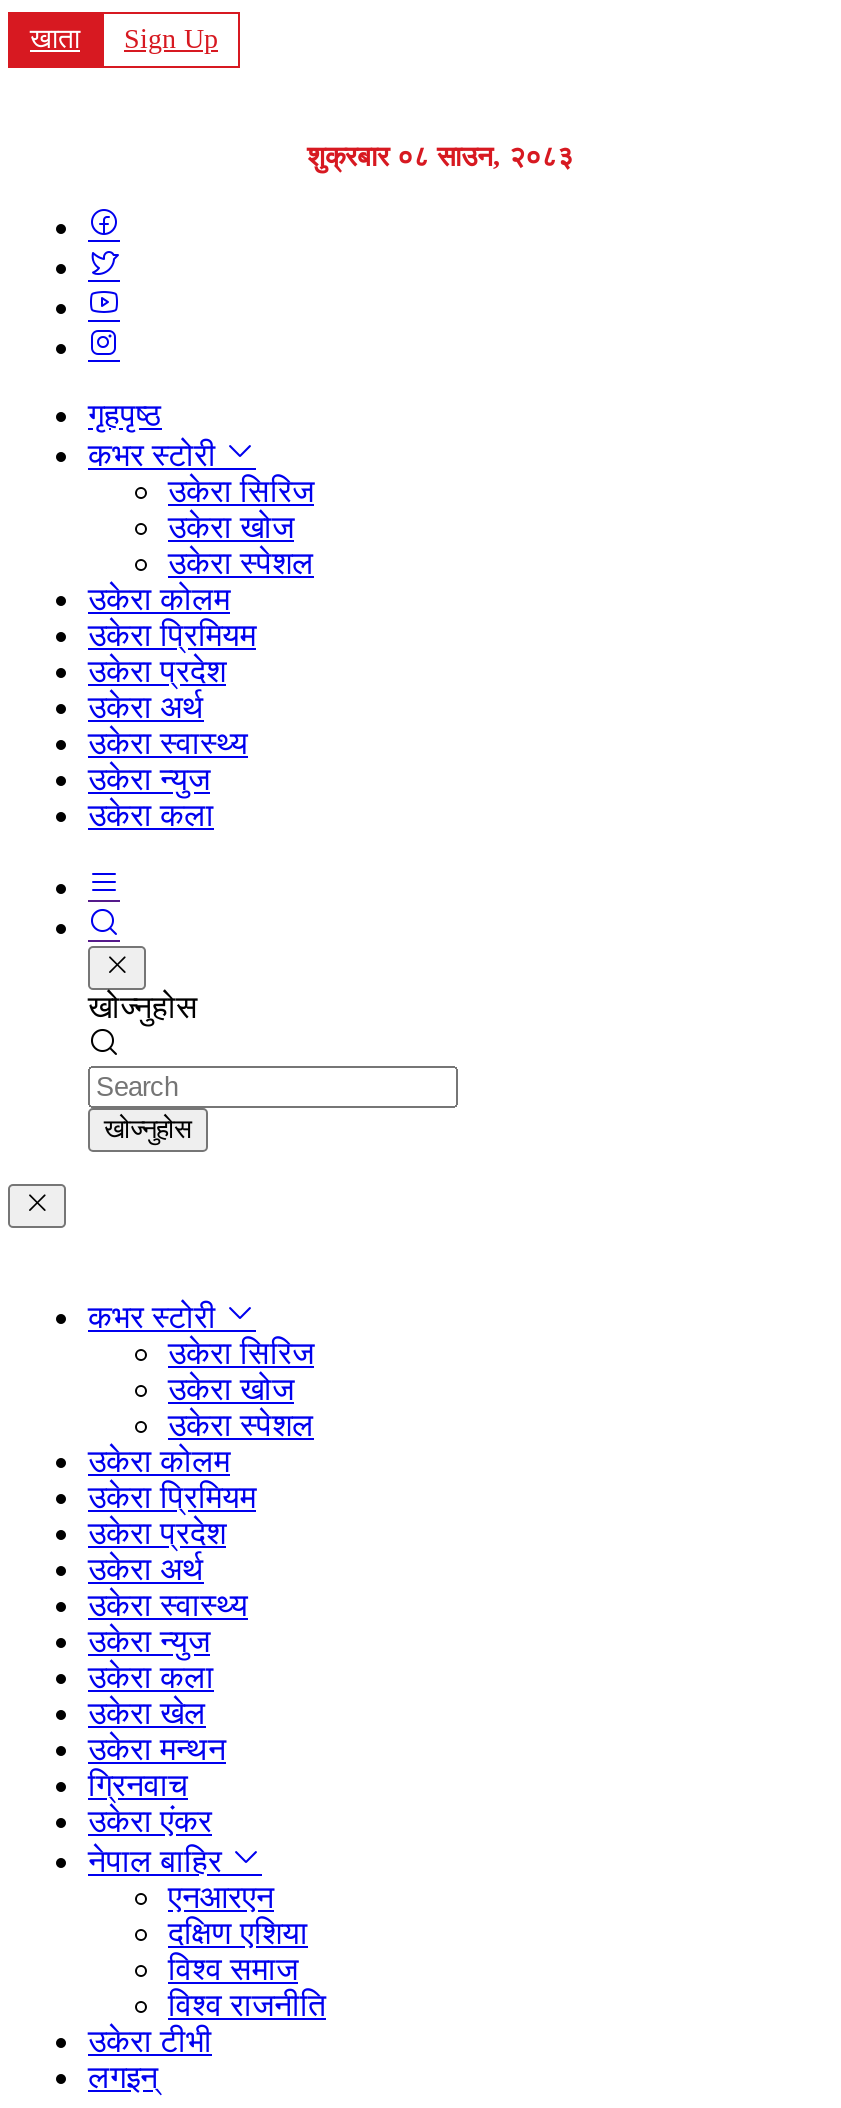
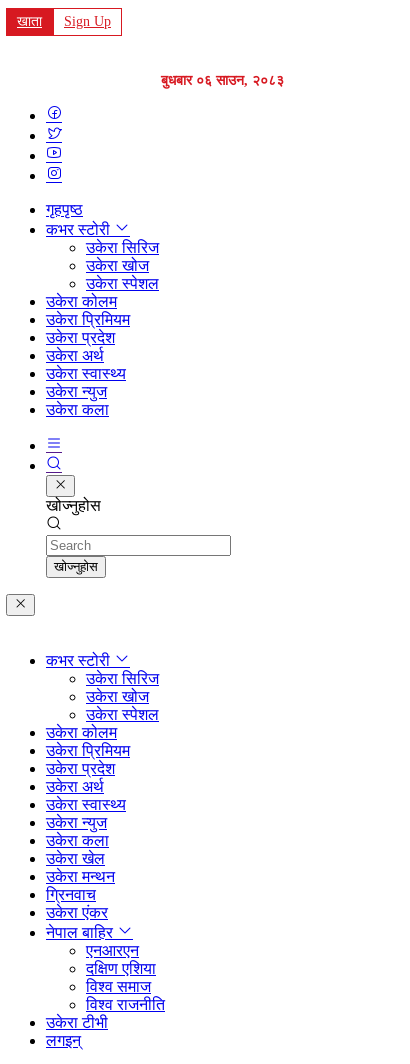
[307,142,573,172] शुक्रबार ०८ साउन, २०८३ -> [160,73,283,88] बुधबार ०६ साउन, २०८३

